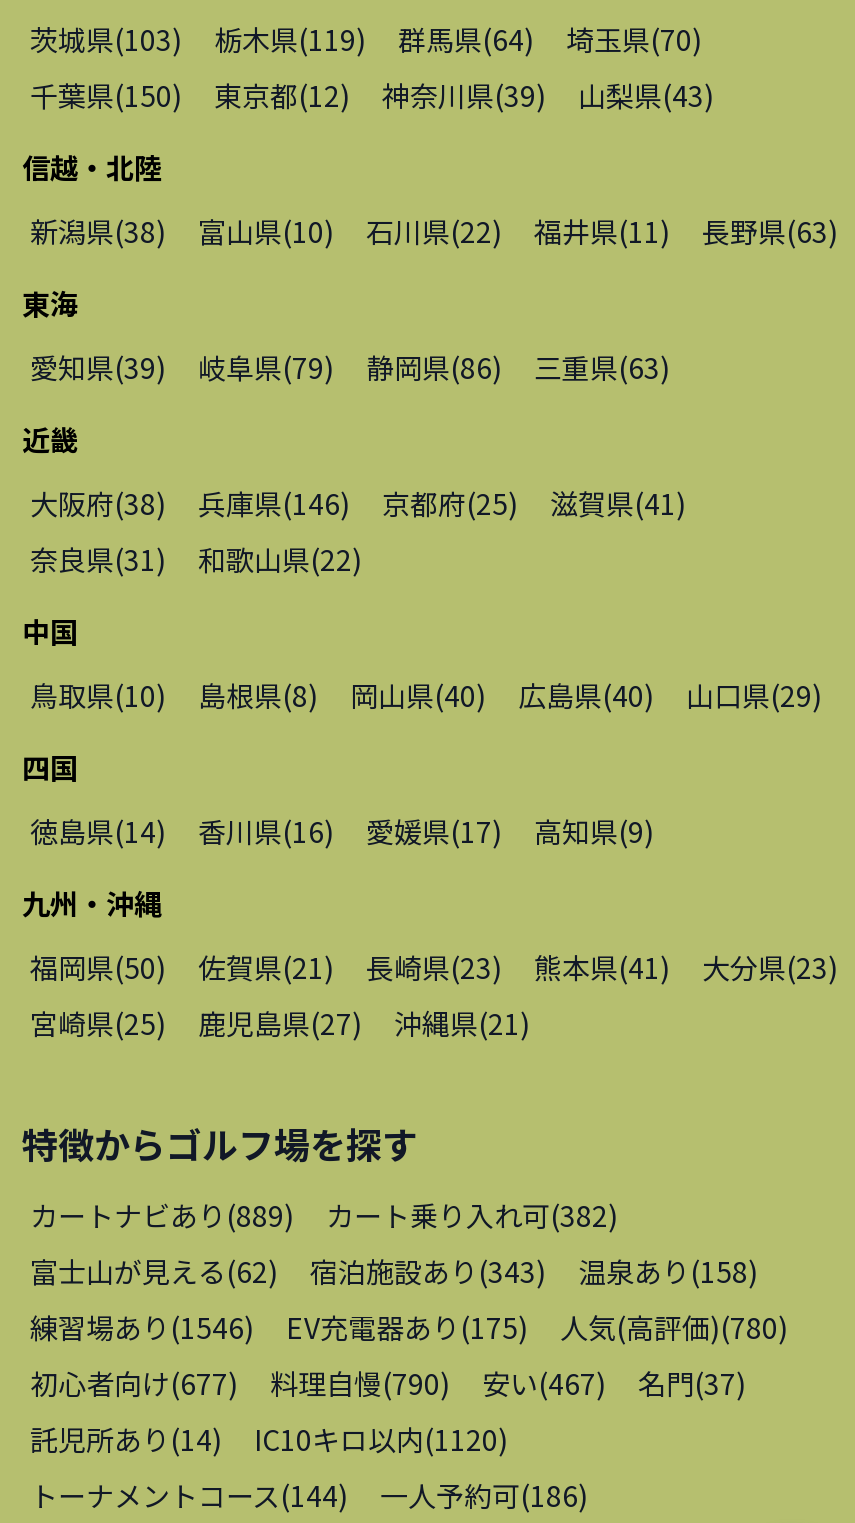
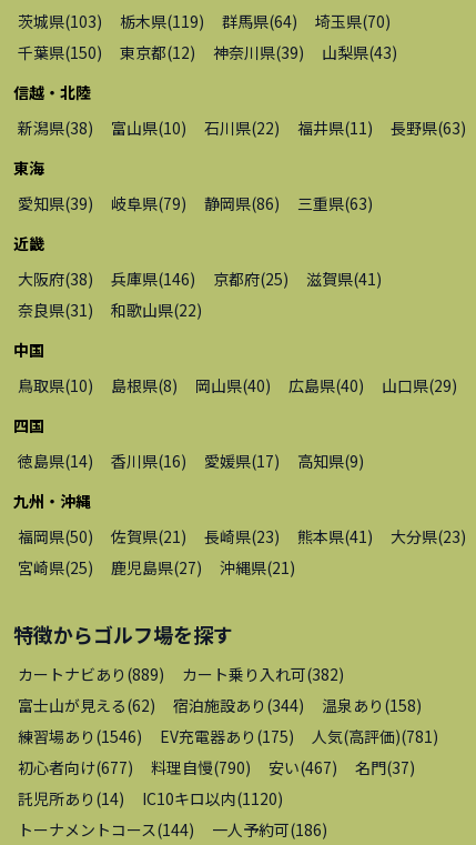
[310,1251,546,1291] 宿泊施設あり(343) -> [173,694,304,716] 宿泊施設あり(344)
[30,1307,788,1347] 練習場あり(1546) EV充電器あり(175) 人気(高評価)(780) -> [18,725,438,747] 練習場あり(1546) EV充電器あり(175) 人気(高評価)(781)

